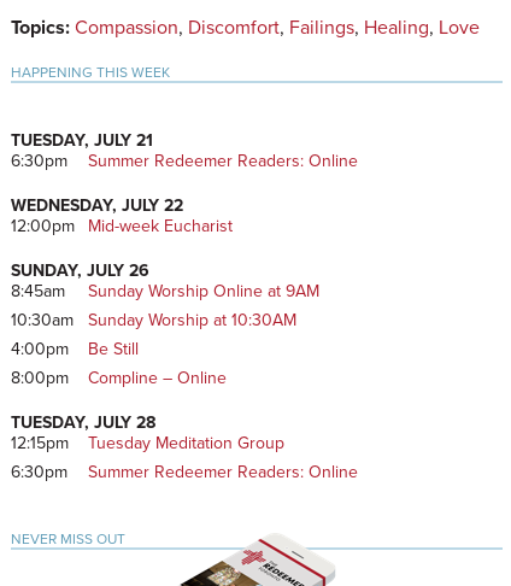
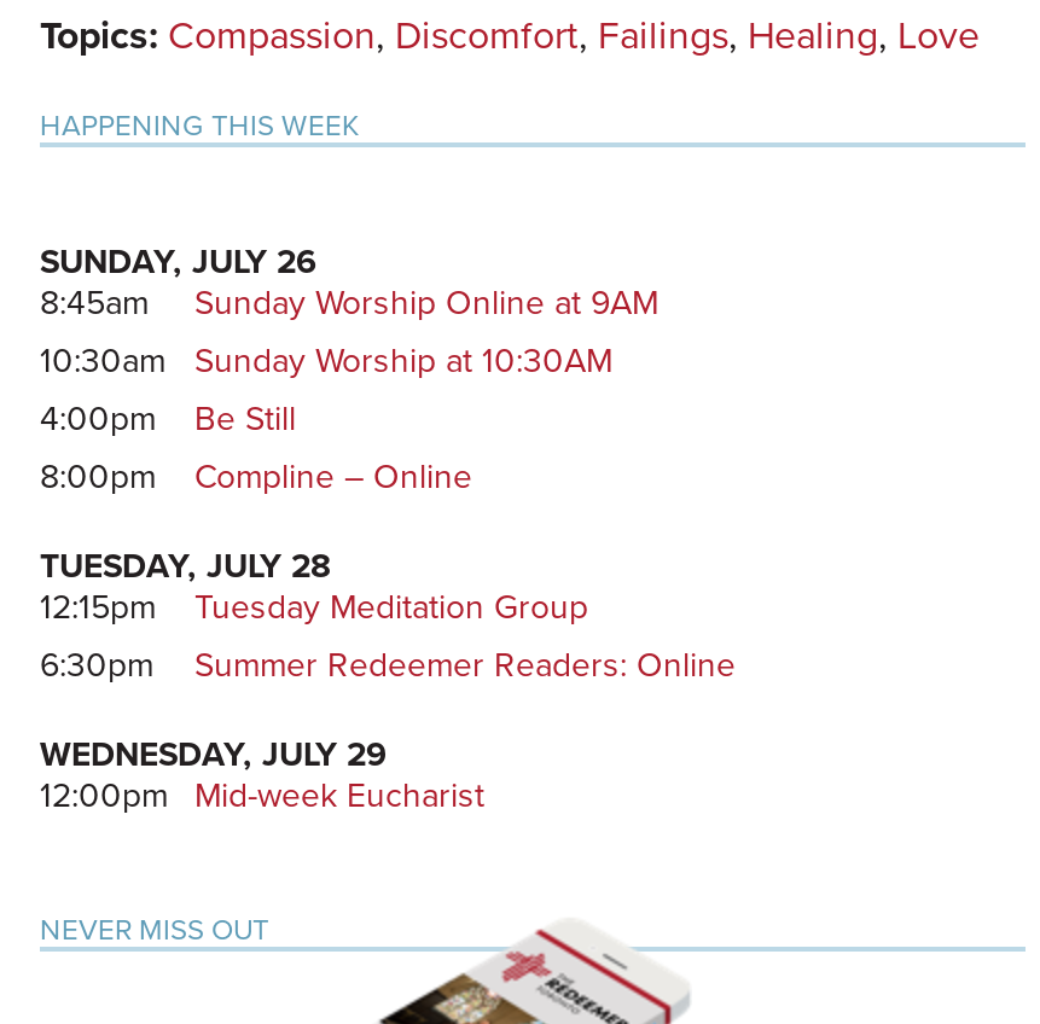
[11,131,358,216] TUESDAY, JULY 21 | 6:30pm | Summer Redeemer Readers: Online | WEDNESDAY, JULY 22 -> none
moved [11,216,233,237] -> [40,775,484,816]: 12:00pm | Mid-week Eucharist
moved [11,260,358,482] -> [40,242,736,686]: SUNDAY, JULY 26 | 8:45am | Sunday Worship Online at 9AM | ... | 6:30pm | Summer Redeemer Readers: Online
none -> [40,734,388,775] WEDNESDAY, JULY 29

